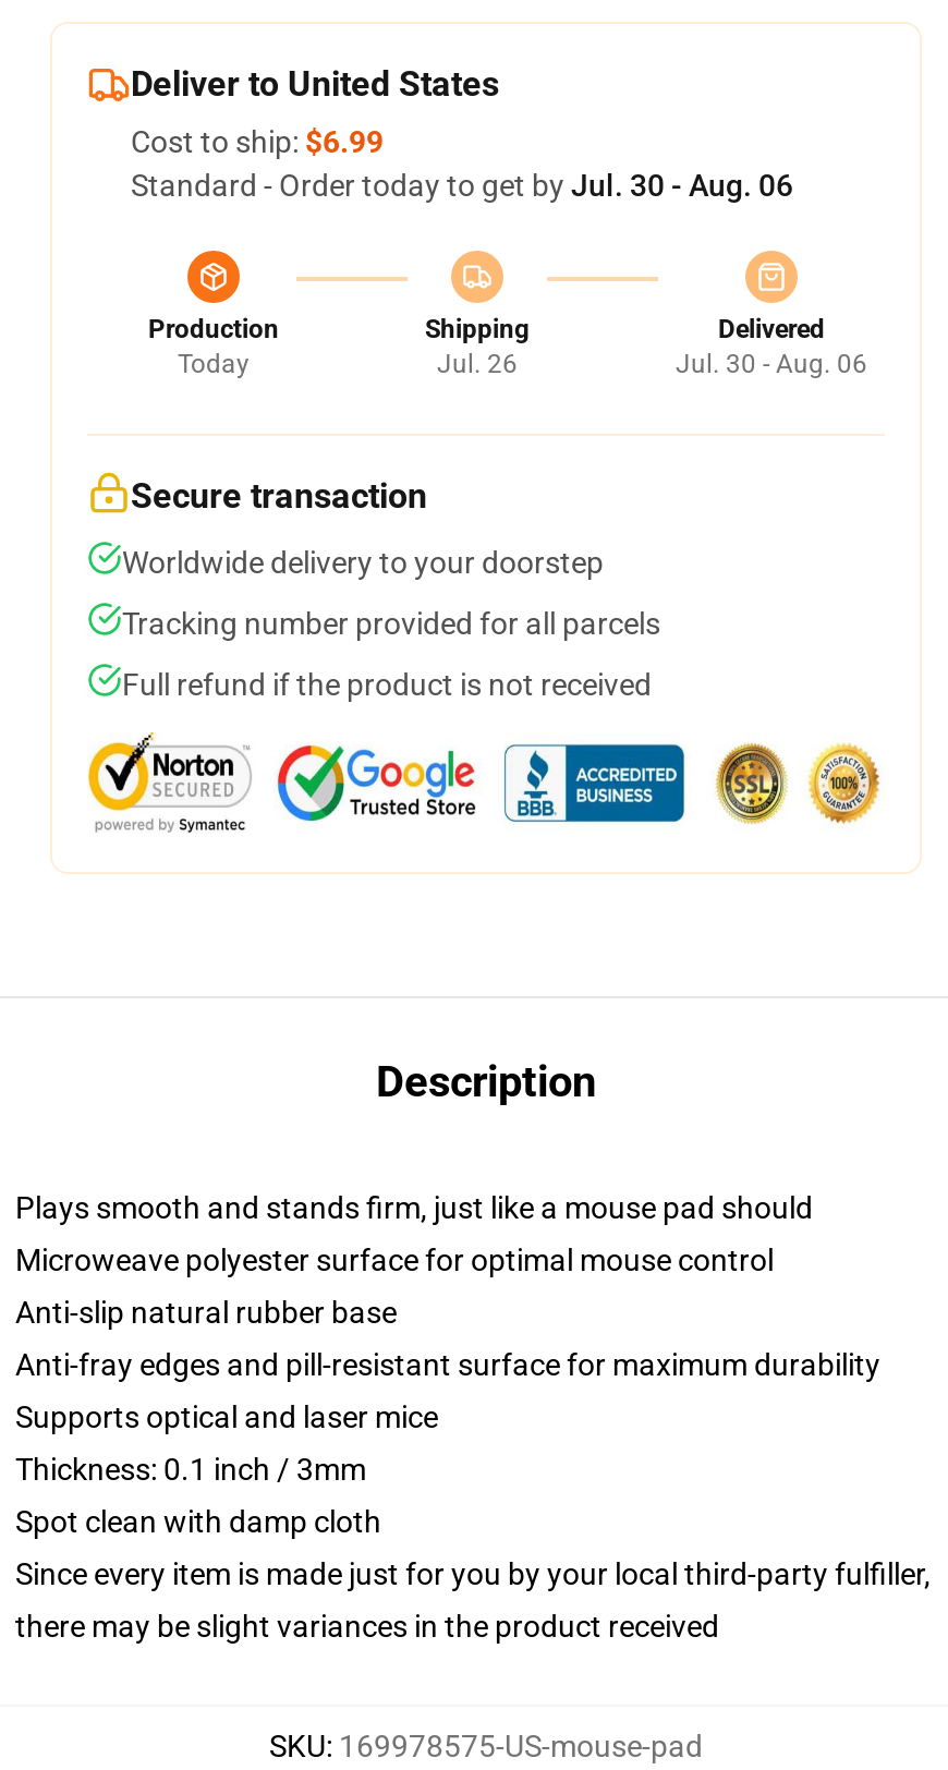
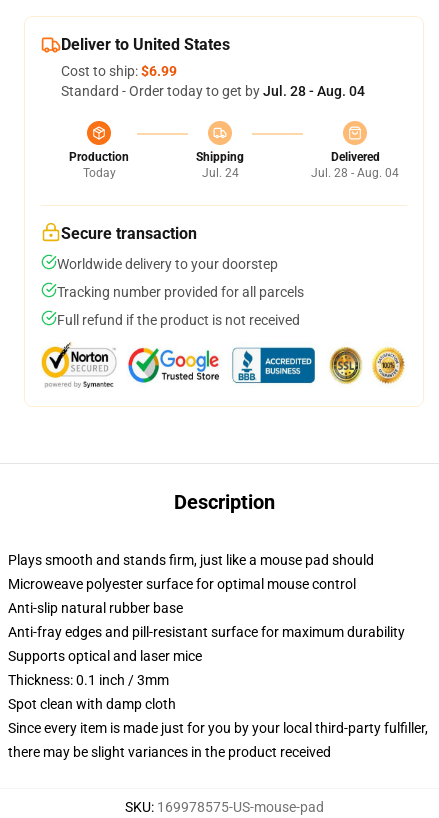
[131,168,793,203] Standard - Order today to get by Jul. 30 - Aug. 06 -> [61,83,365,99] Standard - Order today to get by Jul. 28 - Aug. 04
[437,349,518,379] Jul. 26 -> [201,166,238,180] Jul. 24
[676,349,867,379] Jul. 30 - Aug. 06 -> [311,166,399,180] Jul. 28 - Aug. 04

